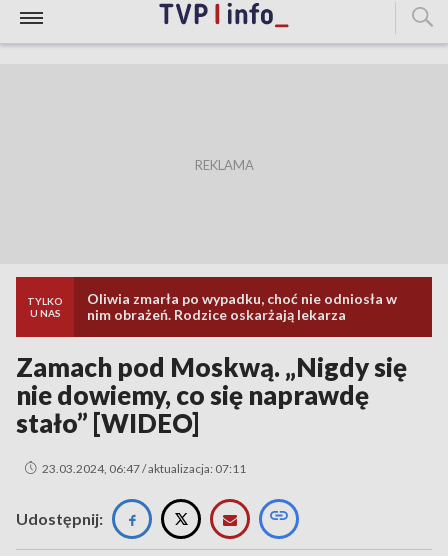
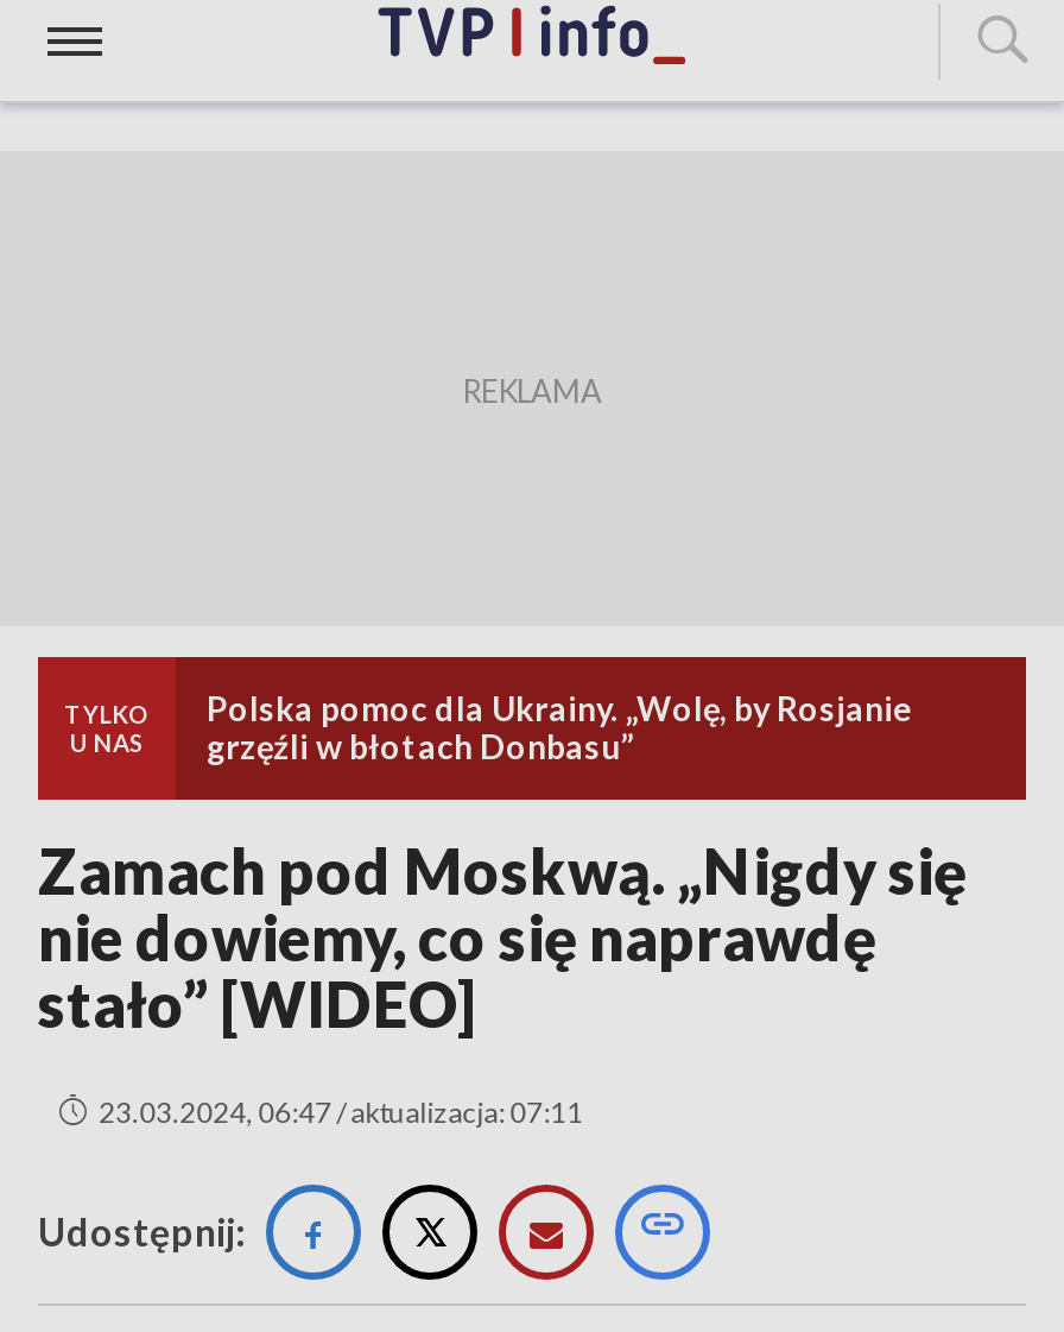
[87,290,397,323] Oliwia zmarła po wypadku, choć nie odniosła w | nim obrażeń. Rodzice oskarżają lekarza -> [207,688,912,766] Polska pomoc dla Ukrainy. „Wolę, by Rosjanie | grzęźli w błotach Donbasu”

